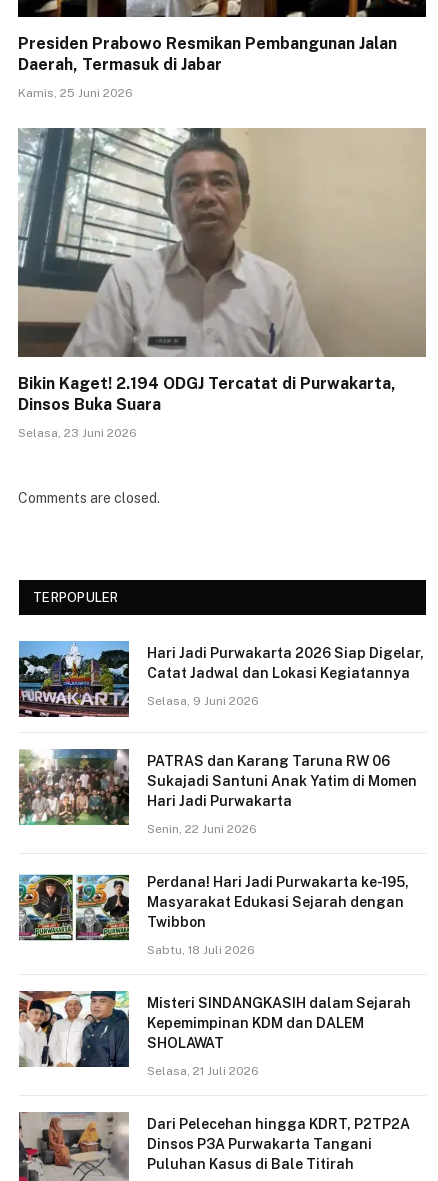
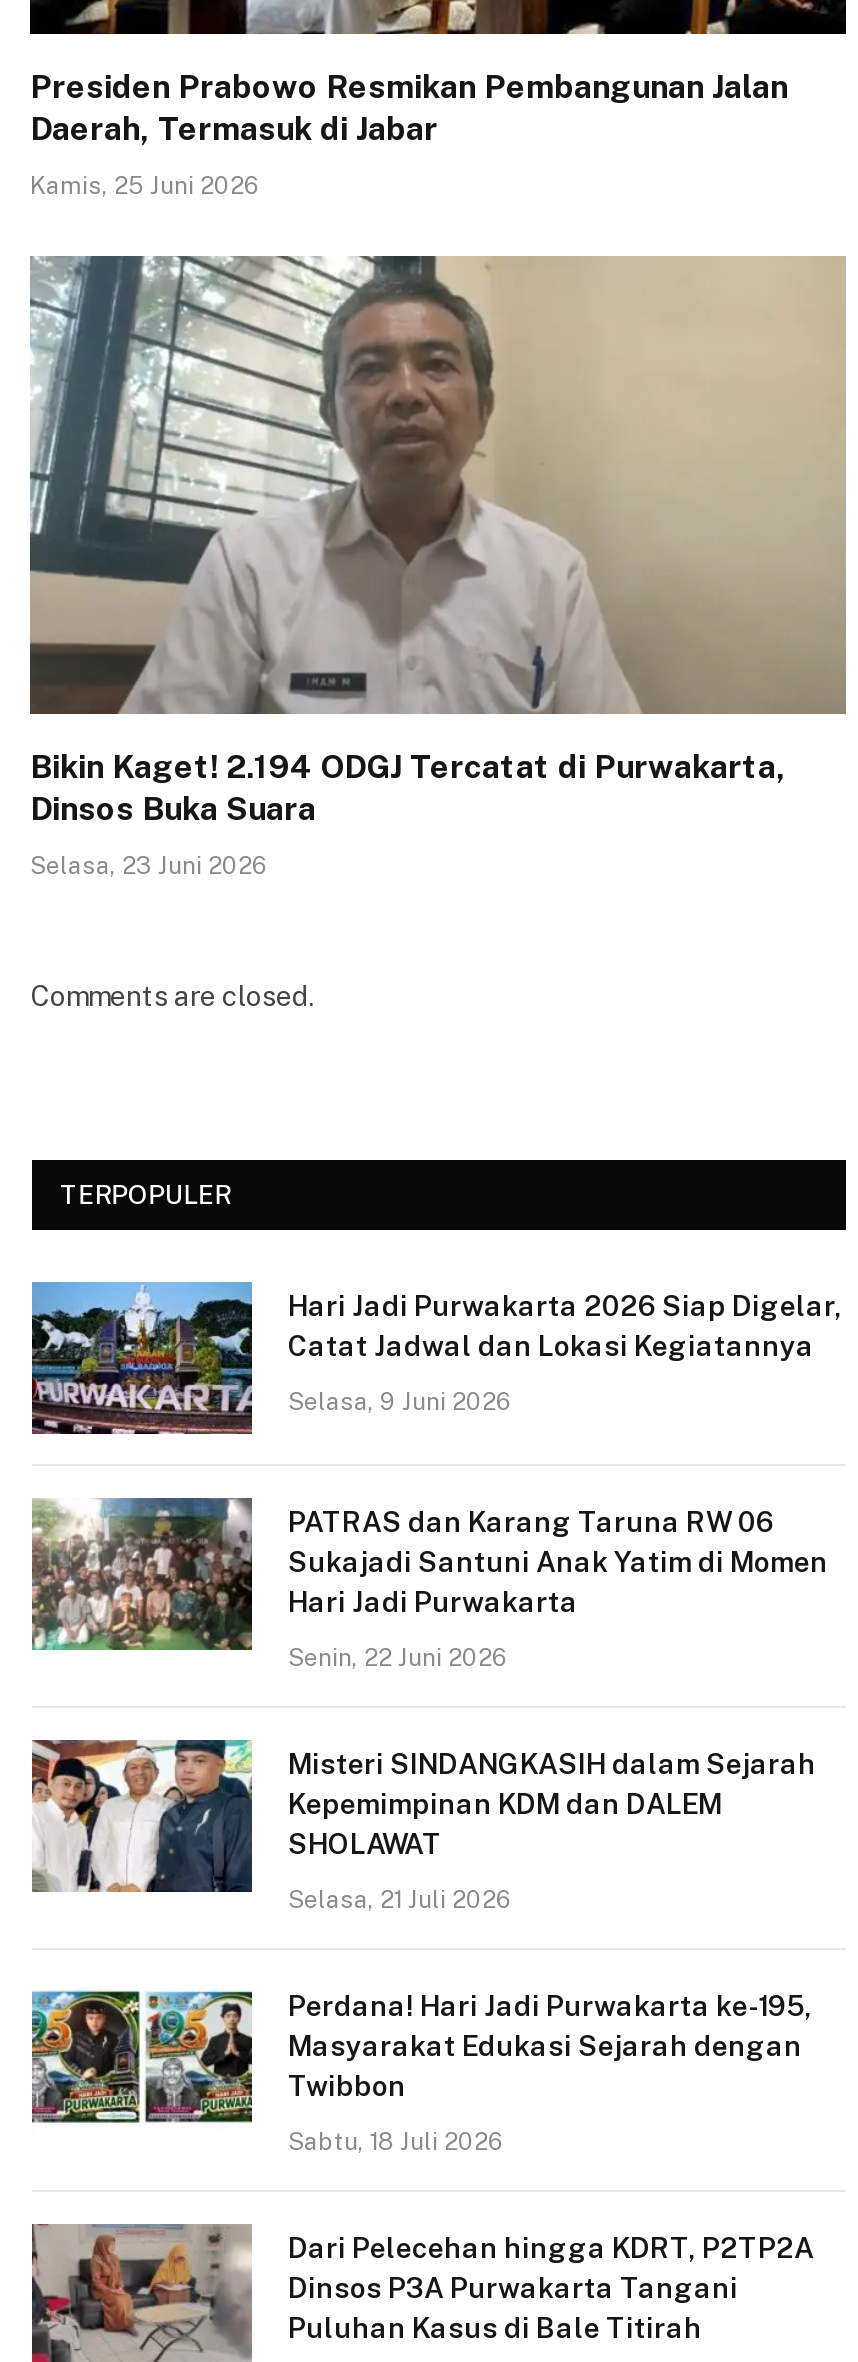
moved [17,872,409,957] -> [28,1986,812,2157]: [image] | Perdana! Hari Jadi Purwakarta ke-195, | Masyarakat Edukasi Sejarah dengan | Twibbon | Sabtu, 18 Juli 2026
moved [18,990,411,1078] -> [32,1738,816,1915]: [image] | Misteri SINDANGKASIH dalam Sejarah | Kepemimpinan KDM dan DALEM | SHOLAWAT | Selasa, 21 Juli 2026

